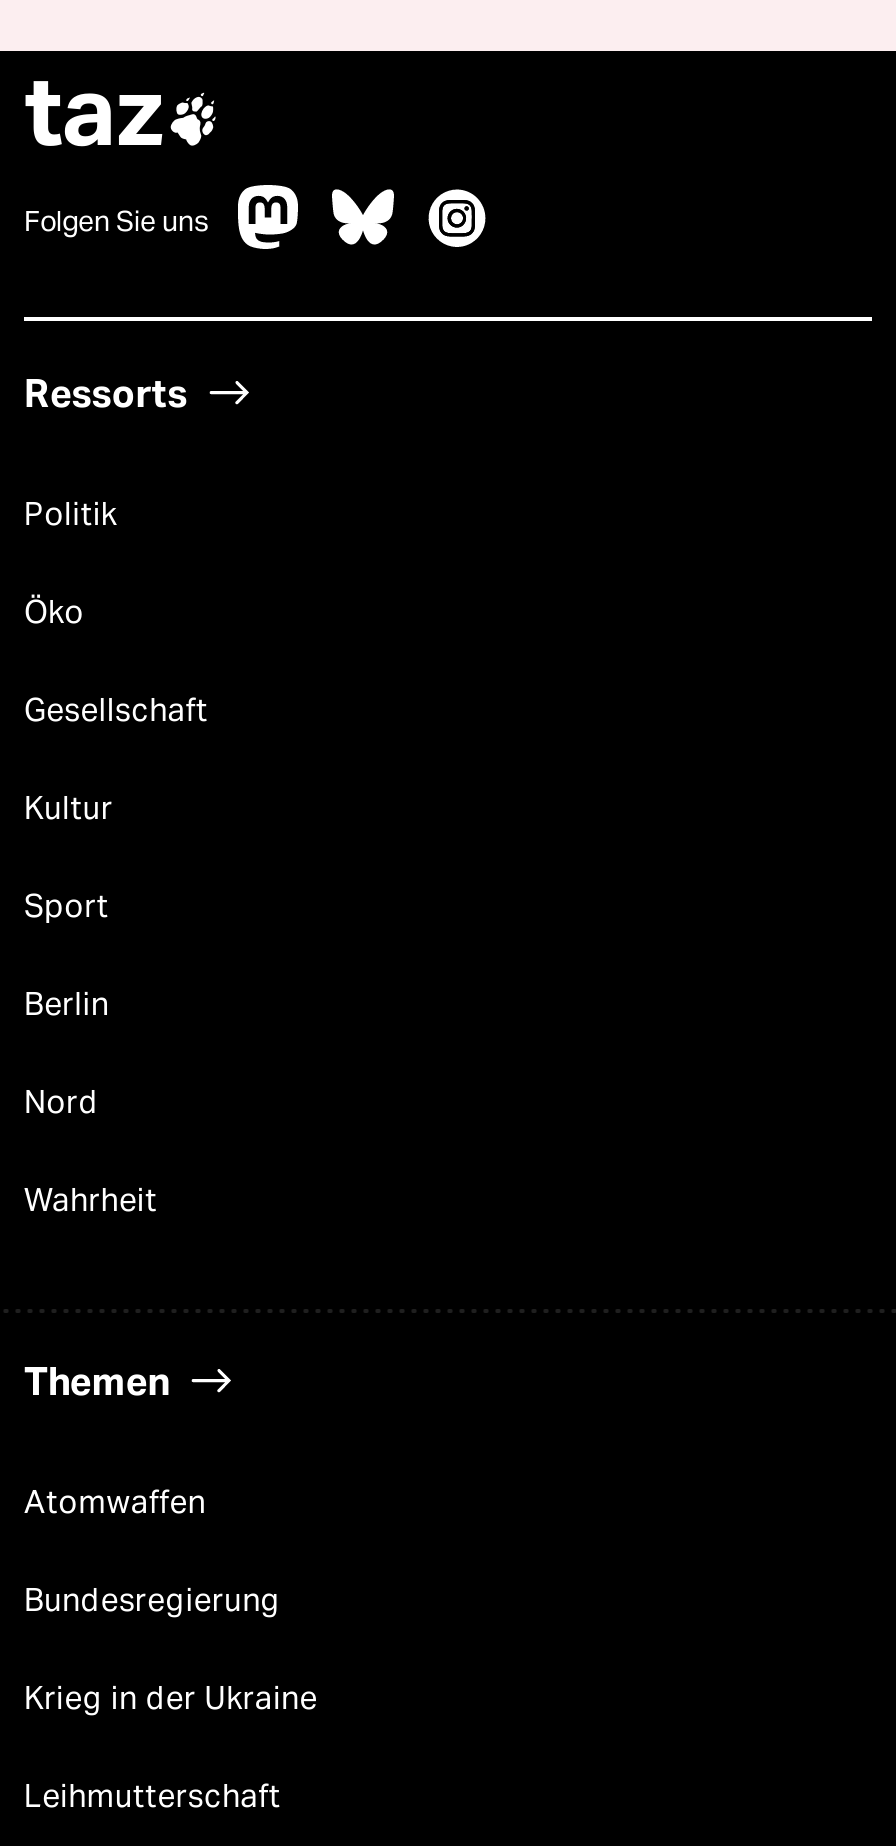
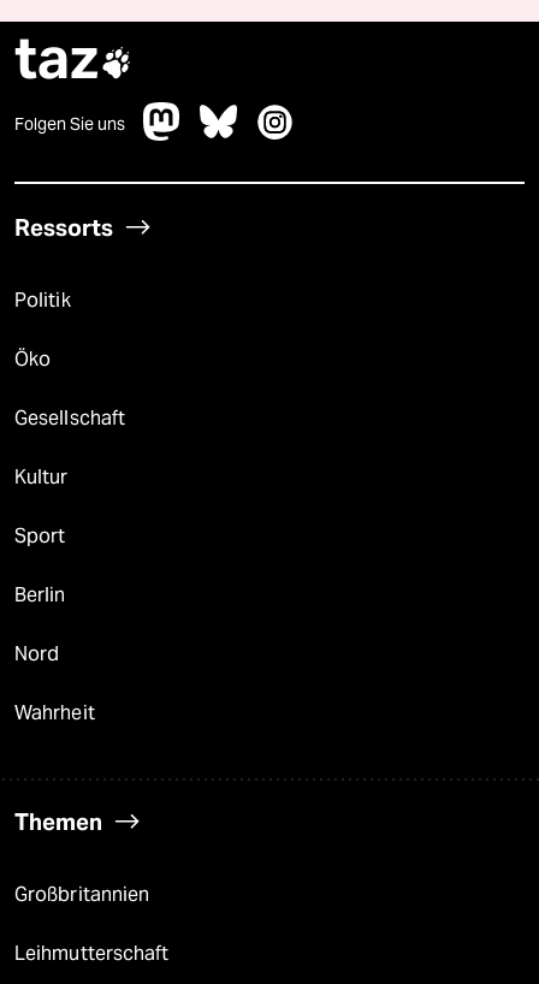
[24,1484,318,1718] Atomwaffen | Bundesregierung | Krieg in der Ukraine -> [14,884,150,906] Großbritannien

